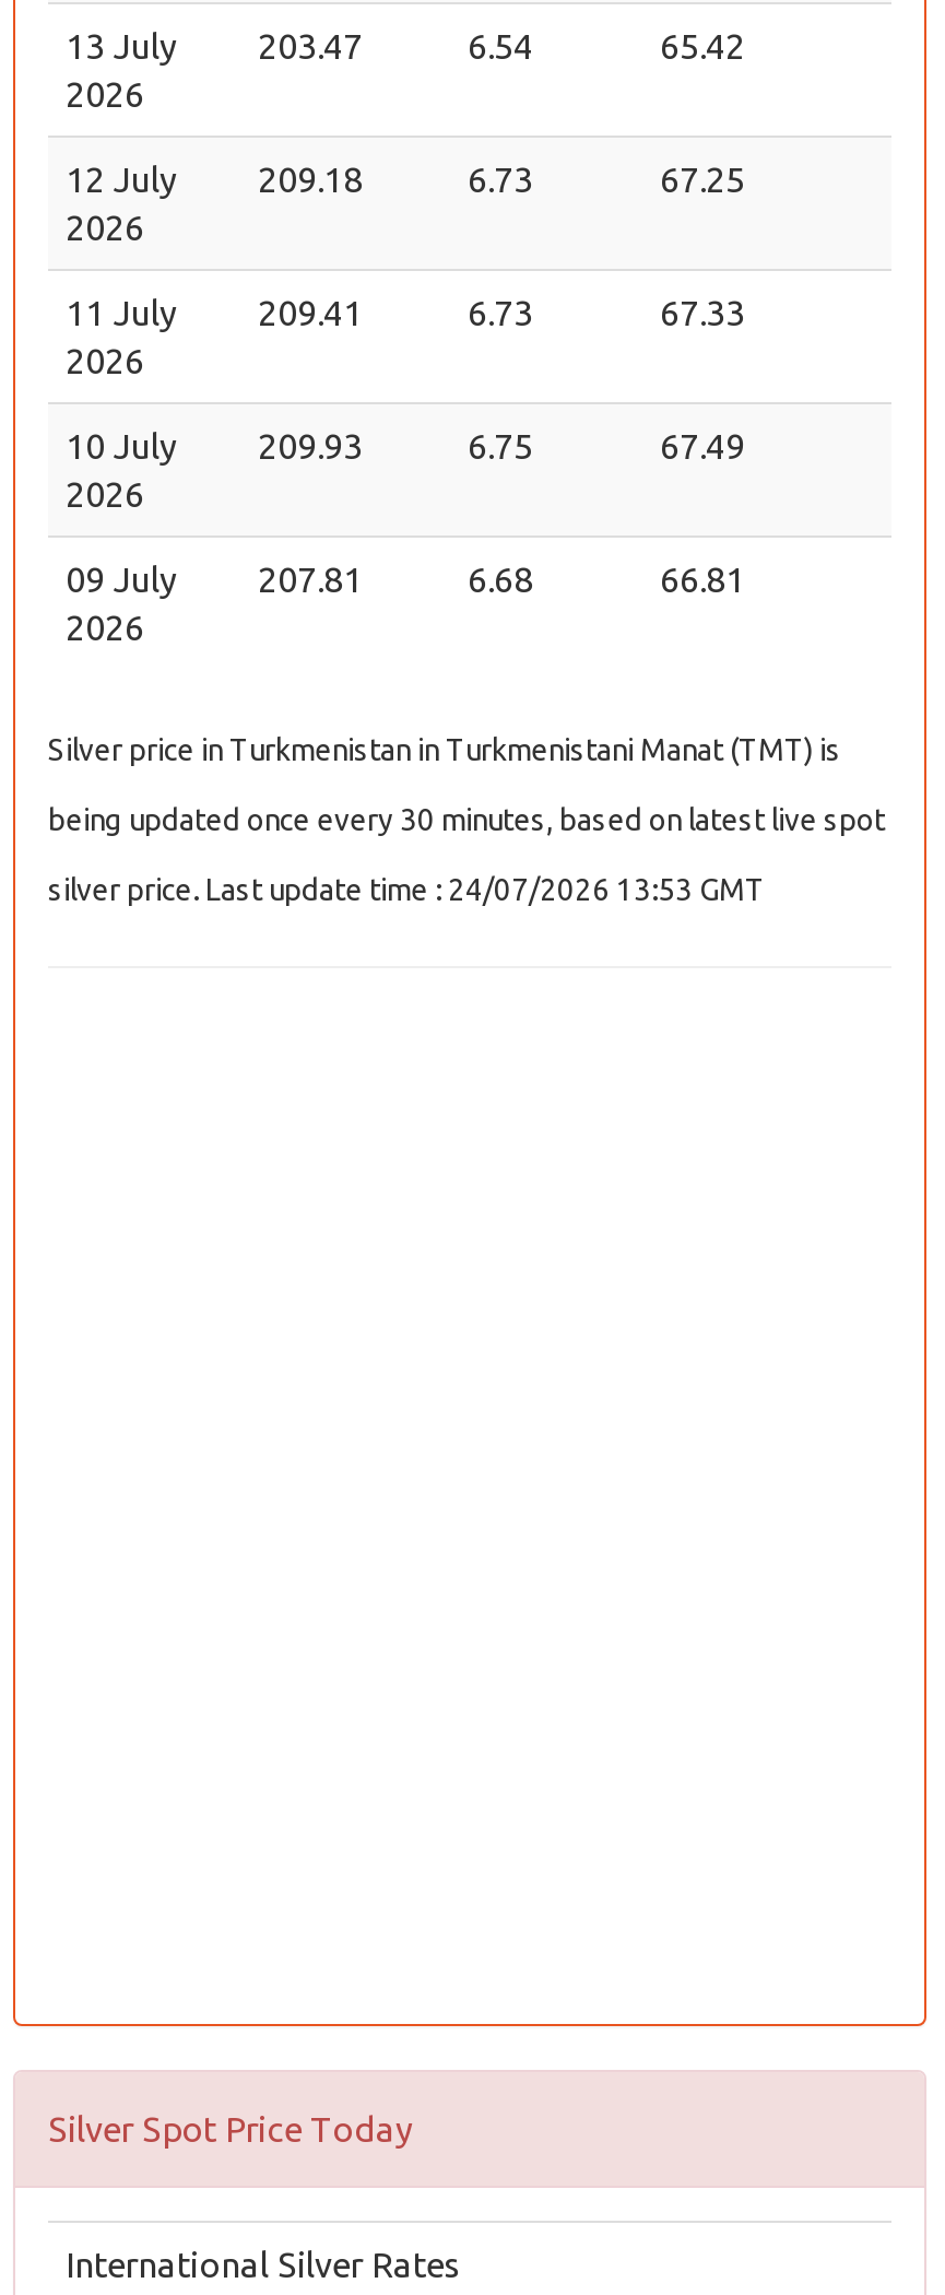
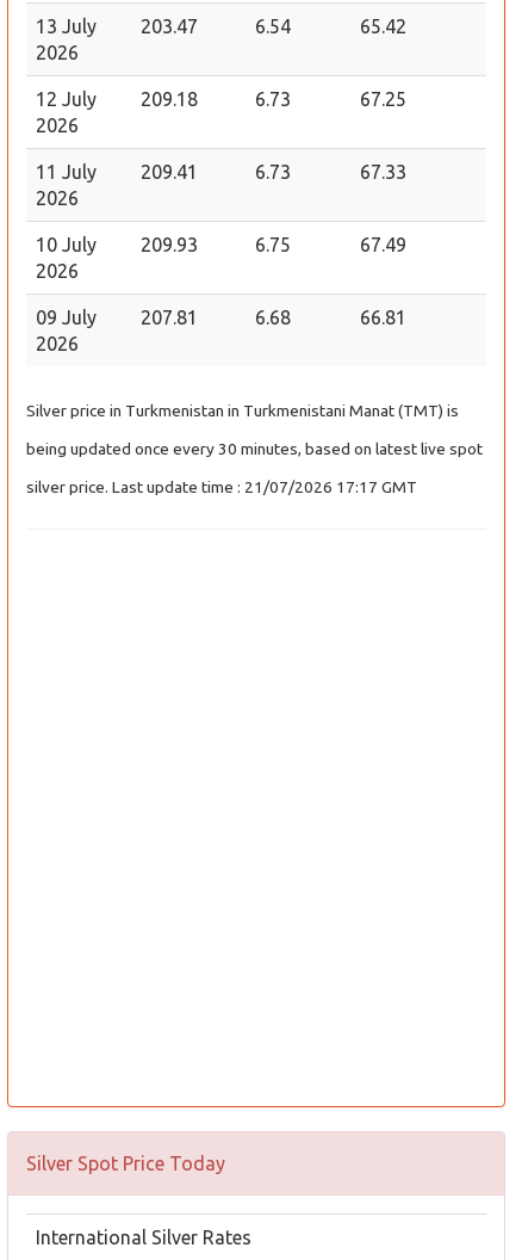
[48,872,765,907] silver price. Last update time : 24/07/2026 13:53 GMT -> [26,477,417,496] silver price. Last update time : 21/07/2026 17:17 GMT

